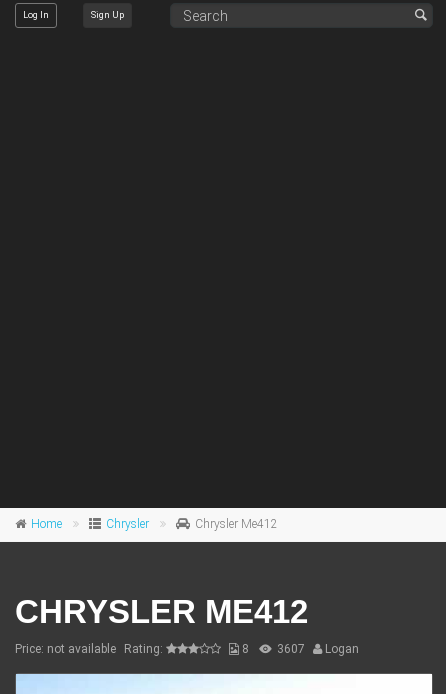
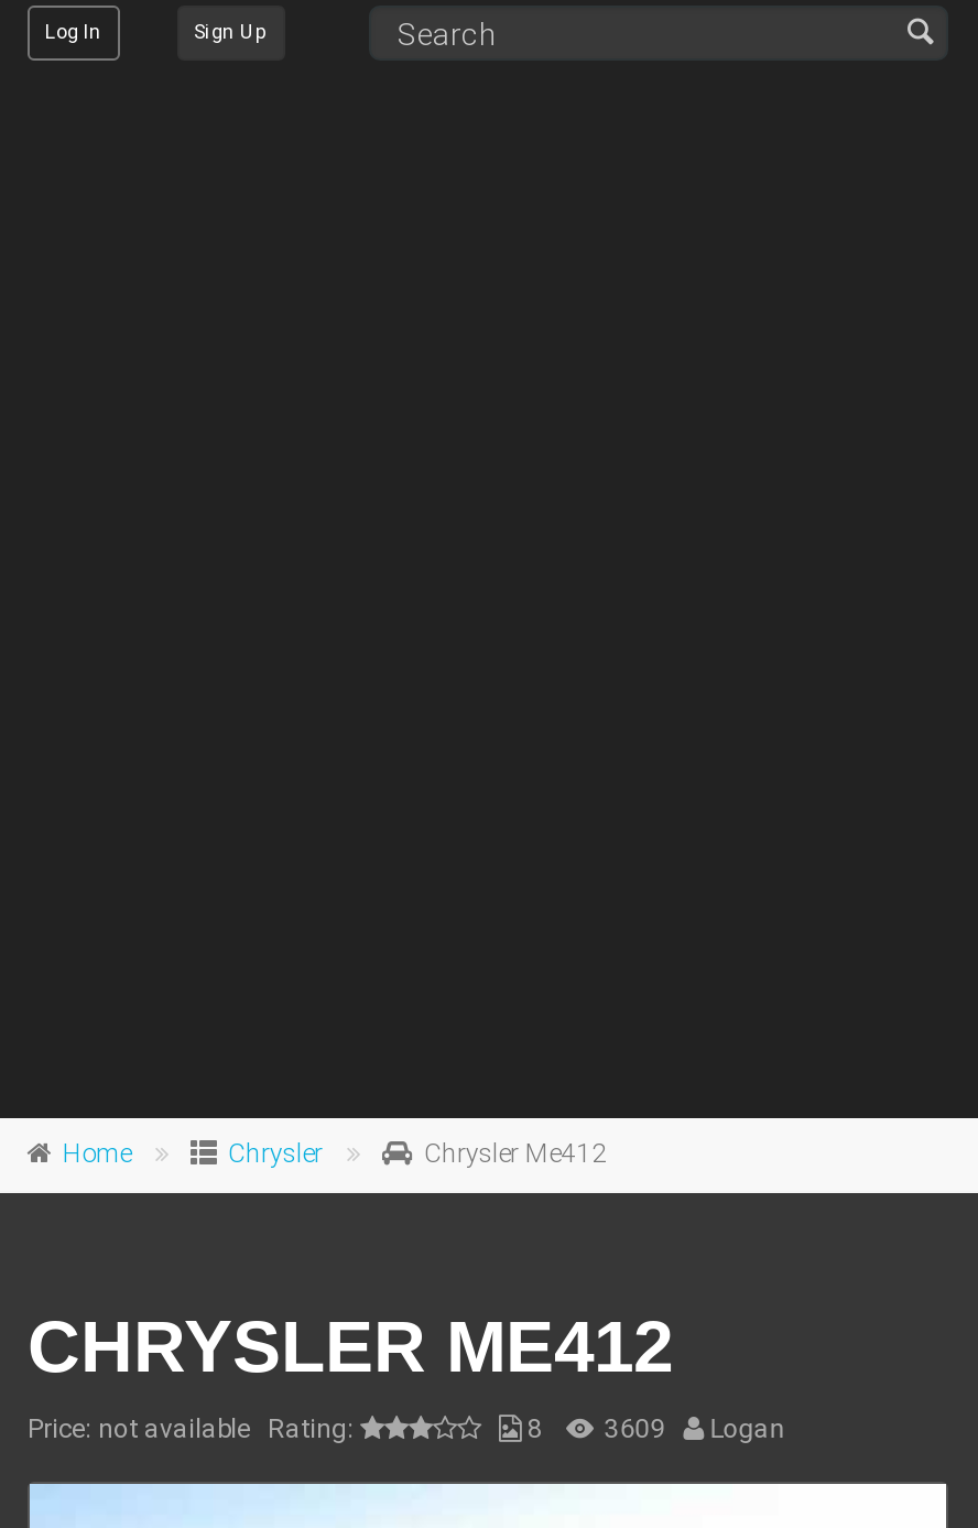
[239,642,359,656] 8 3607 Logan -> [521,1413,785,1444] 8 3609 Logan

